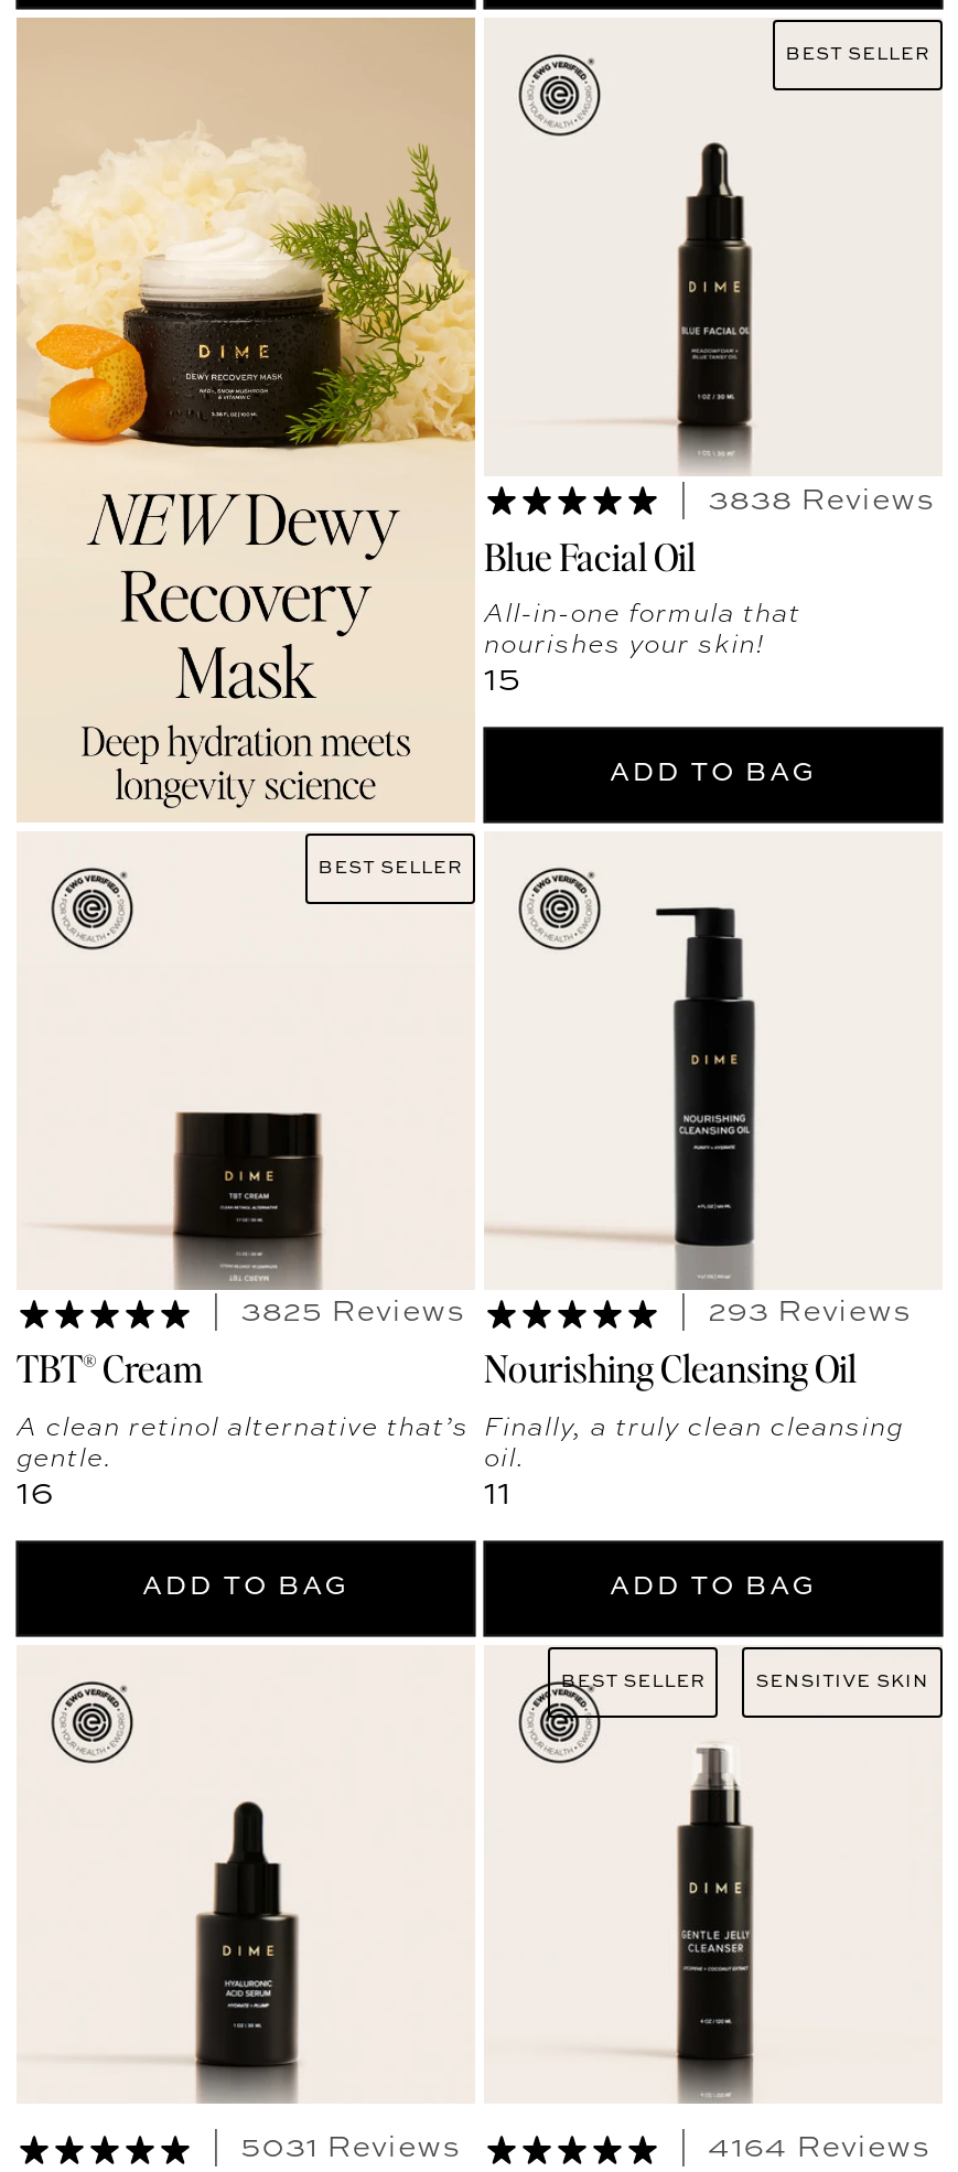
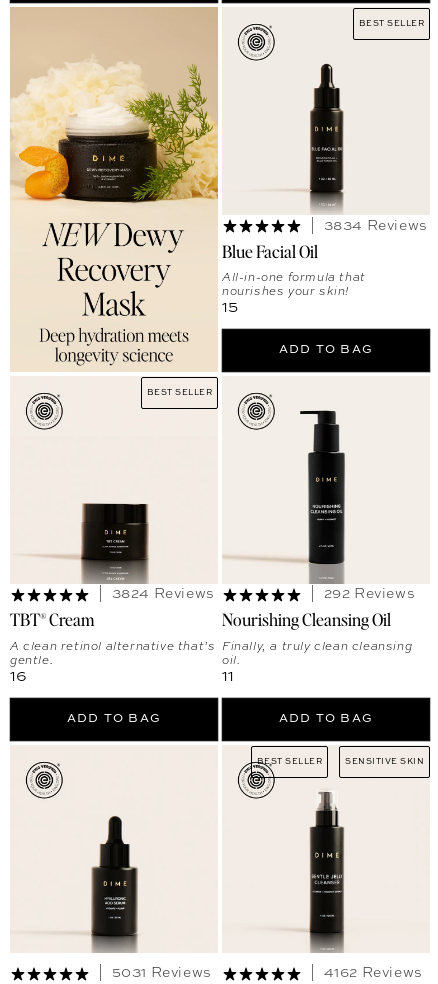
[708,484,936,515] 3838 Reviews -> [324,218,428,232] 3834 Reviews
[241,1297,466,1328] 3825 Reviews -> [112,587,215,601] 3824 Reviews
[708,1297,912,1328] 293 Reviews -> [324,587,415,601] 292 Reviews
[708,2132,931,2163] 4164 Reviews -> [324,966,423,980] 4162 Reviews

